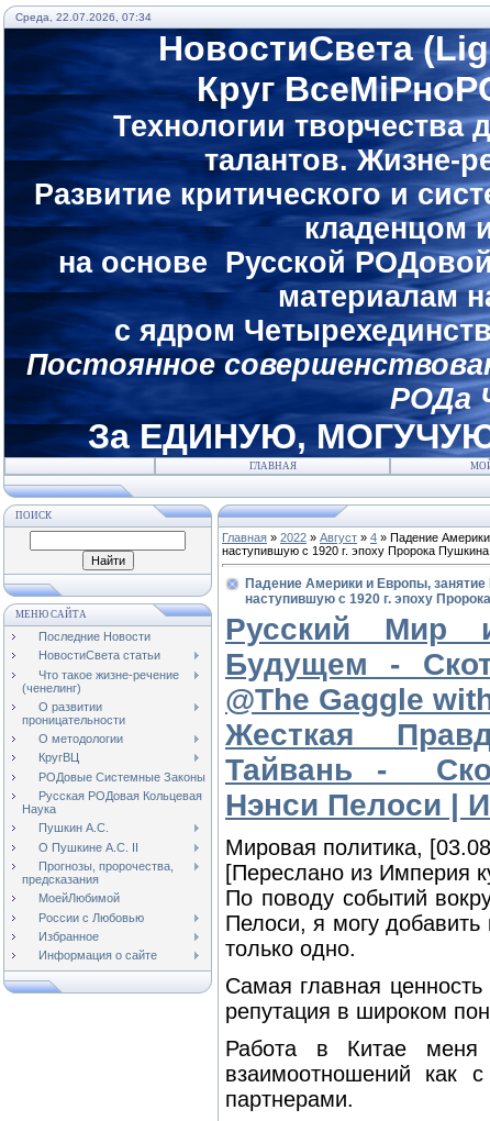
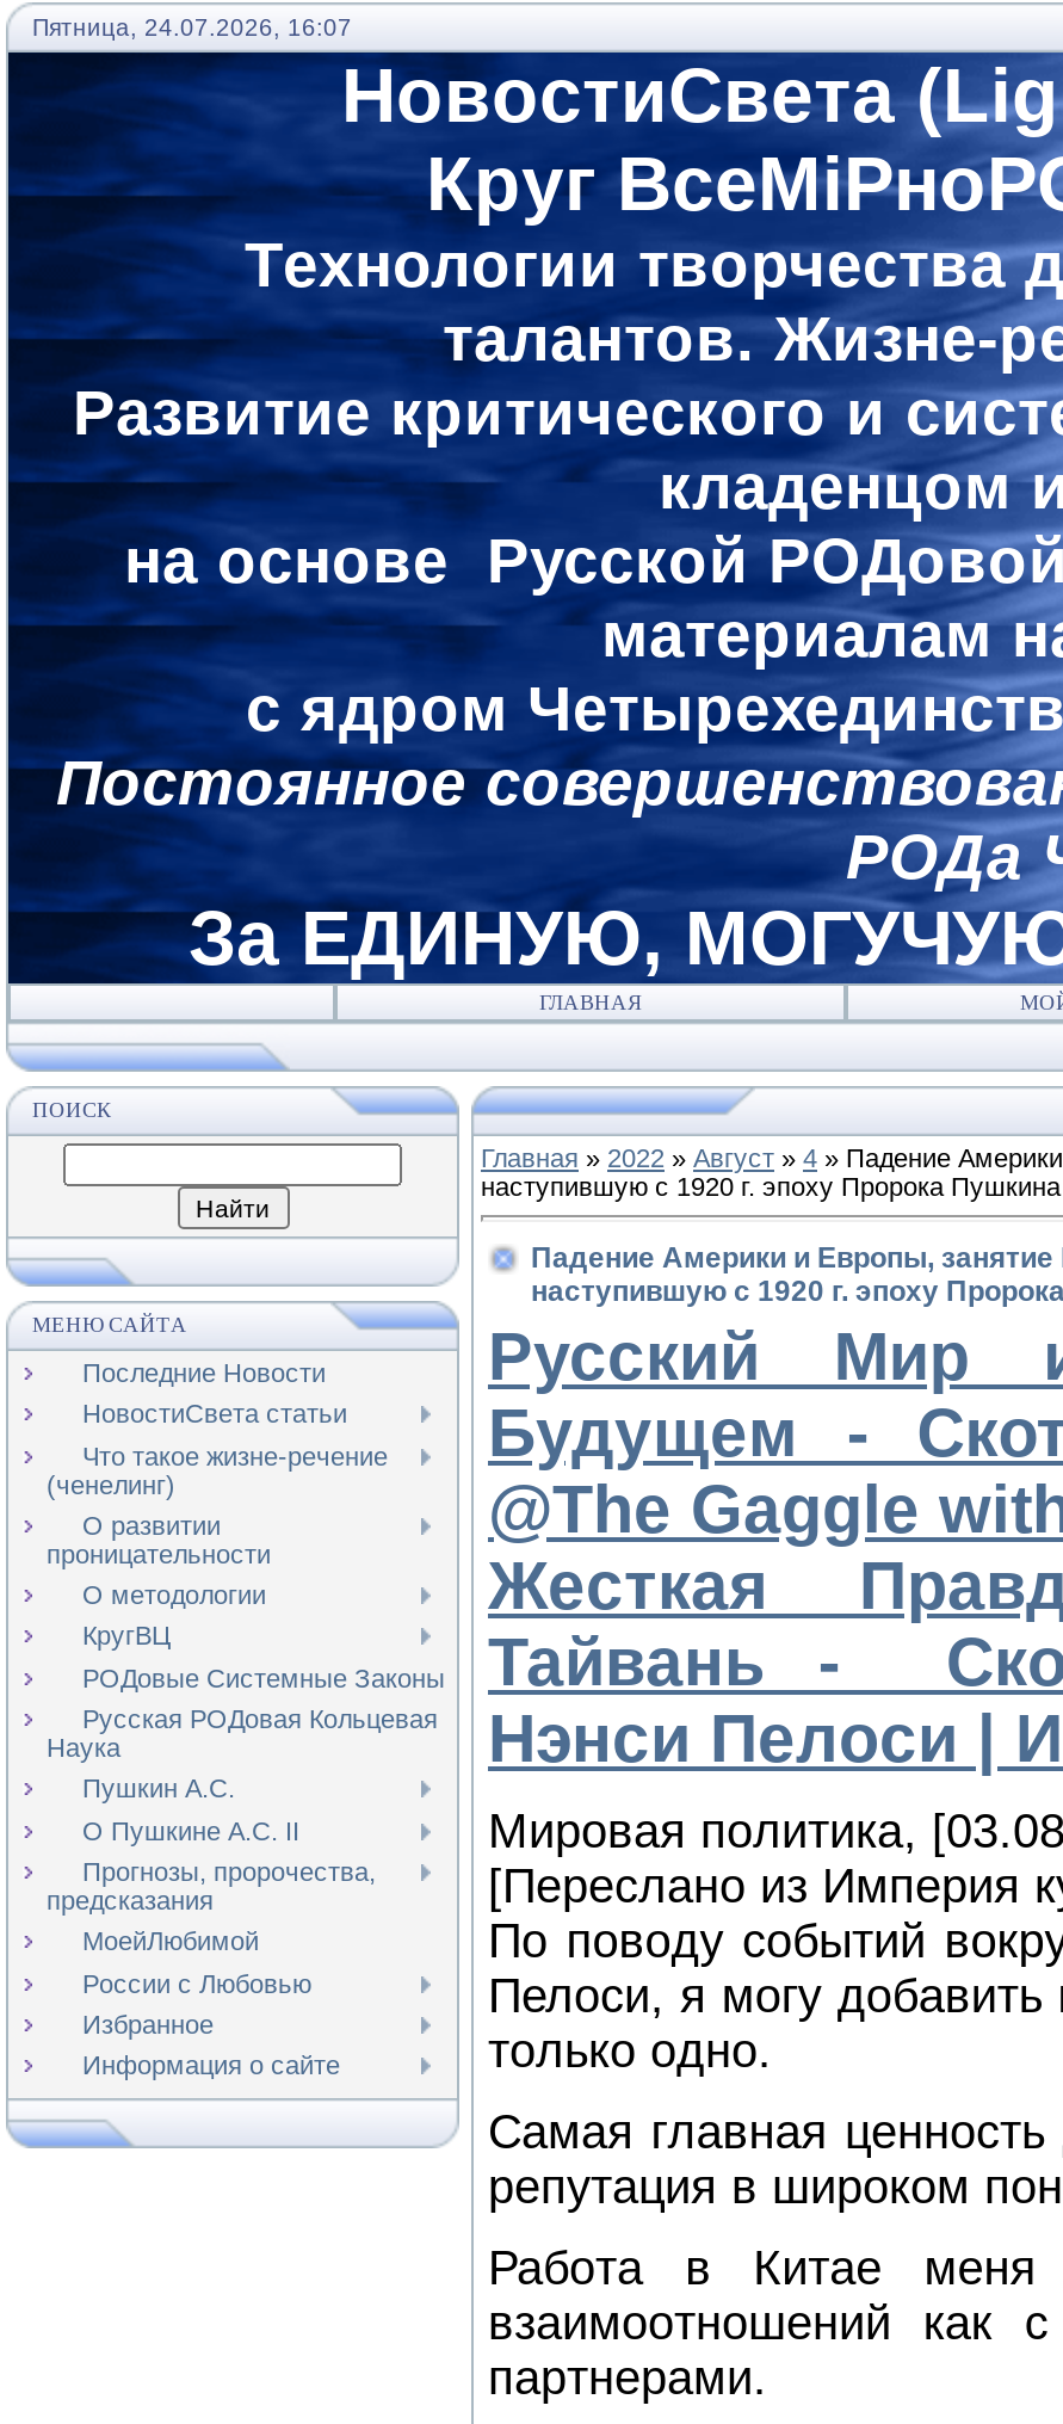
[15,11,152,23] Среда, 22.07.2026, 07:34 -> [32,14,352,41] Пятница, 24.07.2026, 16:07

